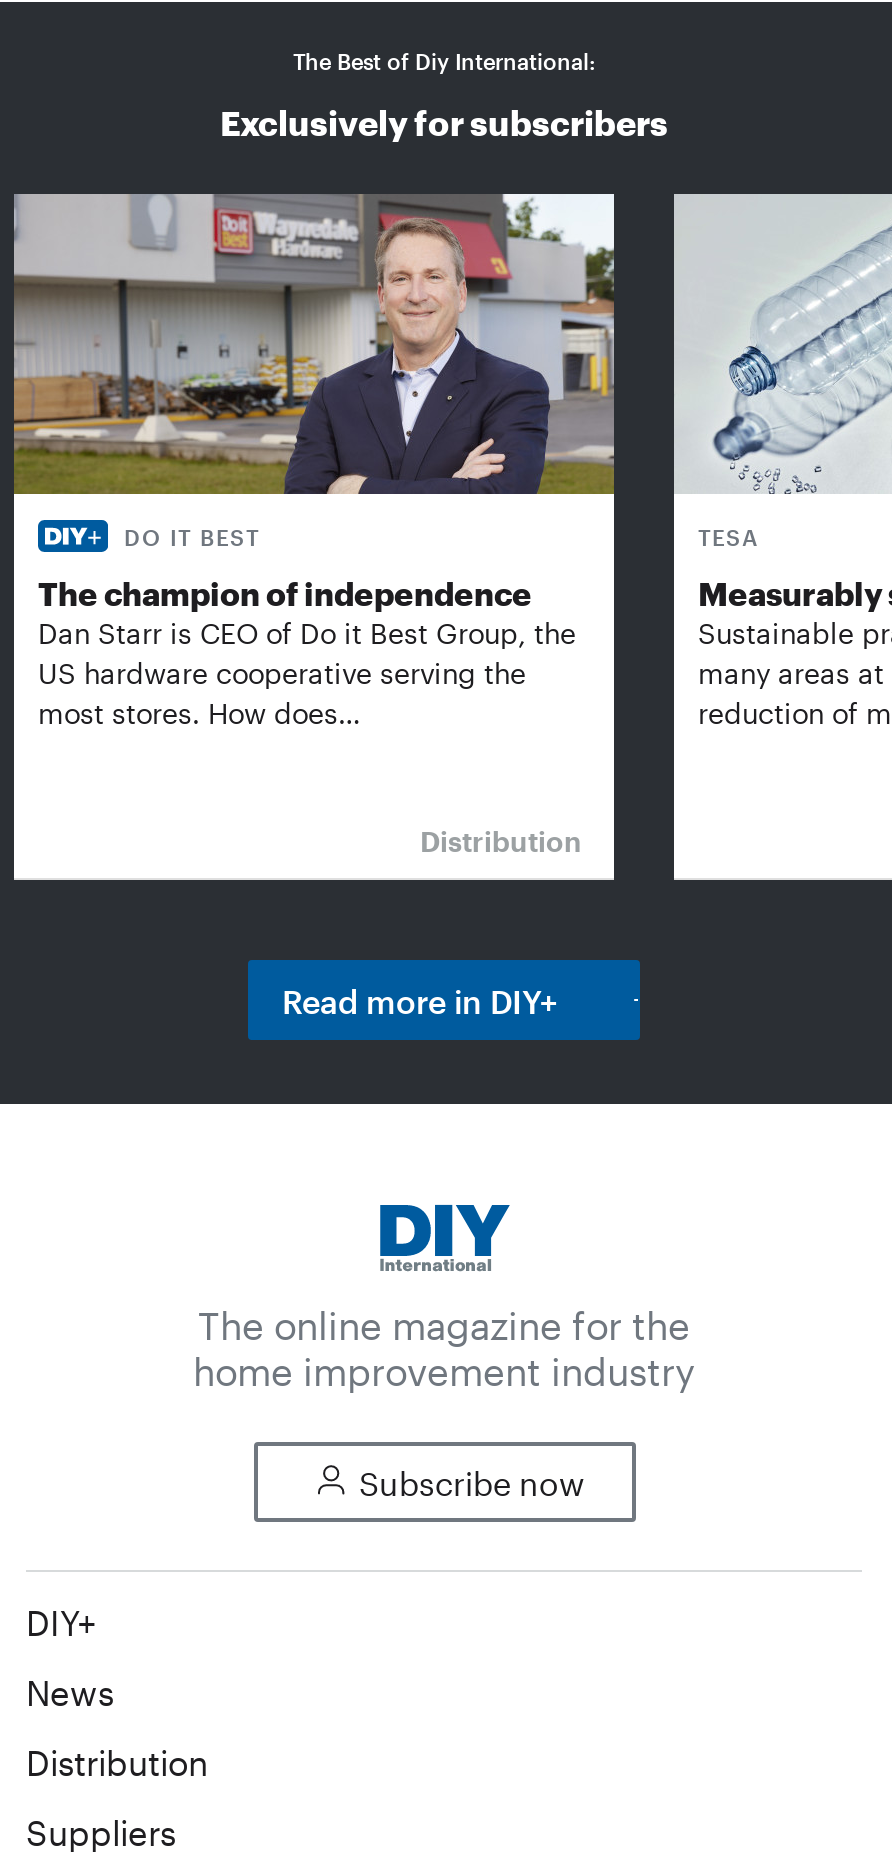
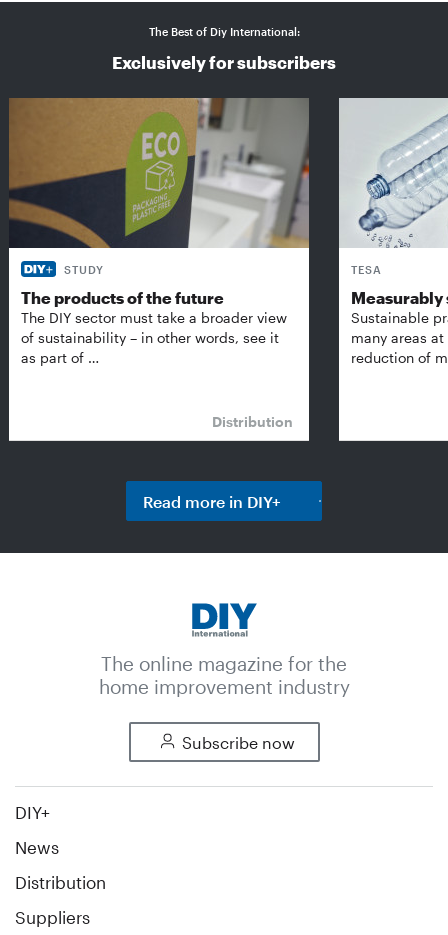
[12,192,616,549] [image] | DO IT BEST -> [9,98,309,276] [image] | STUDY
[38,573,576,729] The champion of independence | Dan Starr is CEO of Do it Best Group, the | US hardware cooperative serving the | most stores. How does… -> [21,288,287,366] The products of the future | The DIY sector must take a broader view | of sustainability – in other words, see it | as part of …

